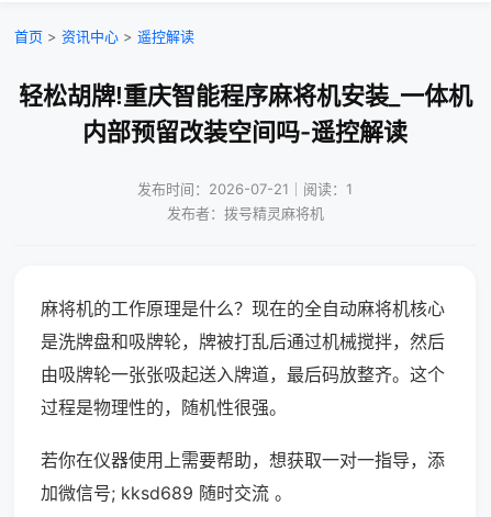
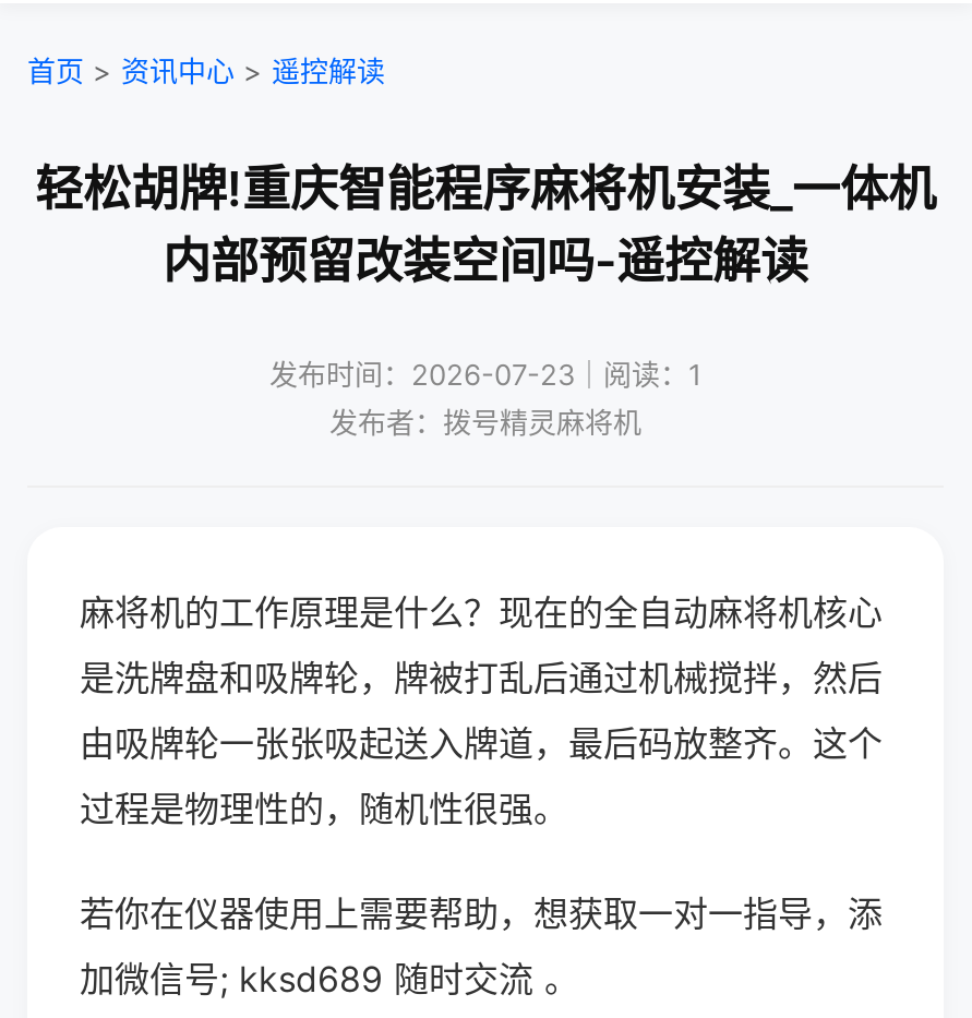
[137,180,353,198] 发布时间：2026-07-21｜阅读：1 -> [269,357,701,392] 发布时间：2026-07-23｜阅读：1

